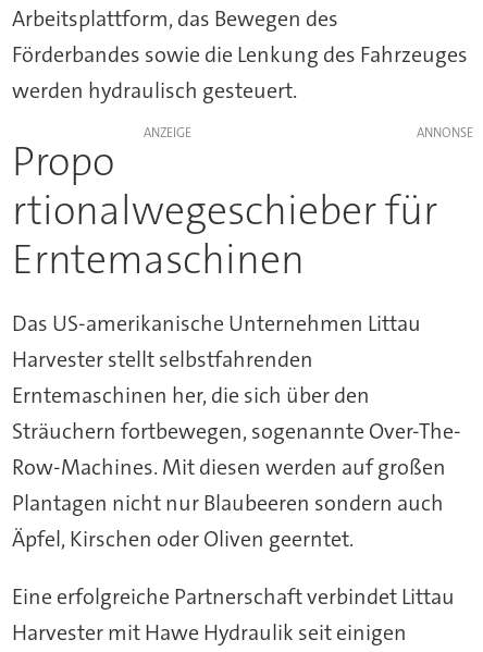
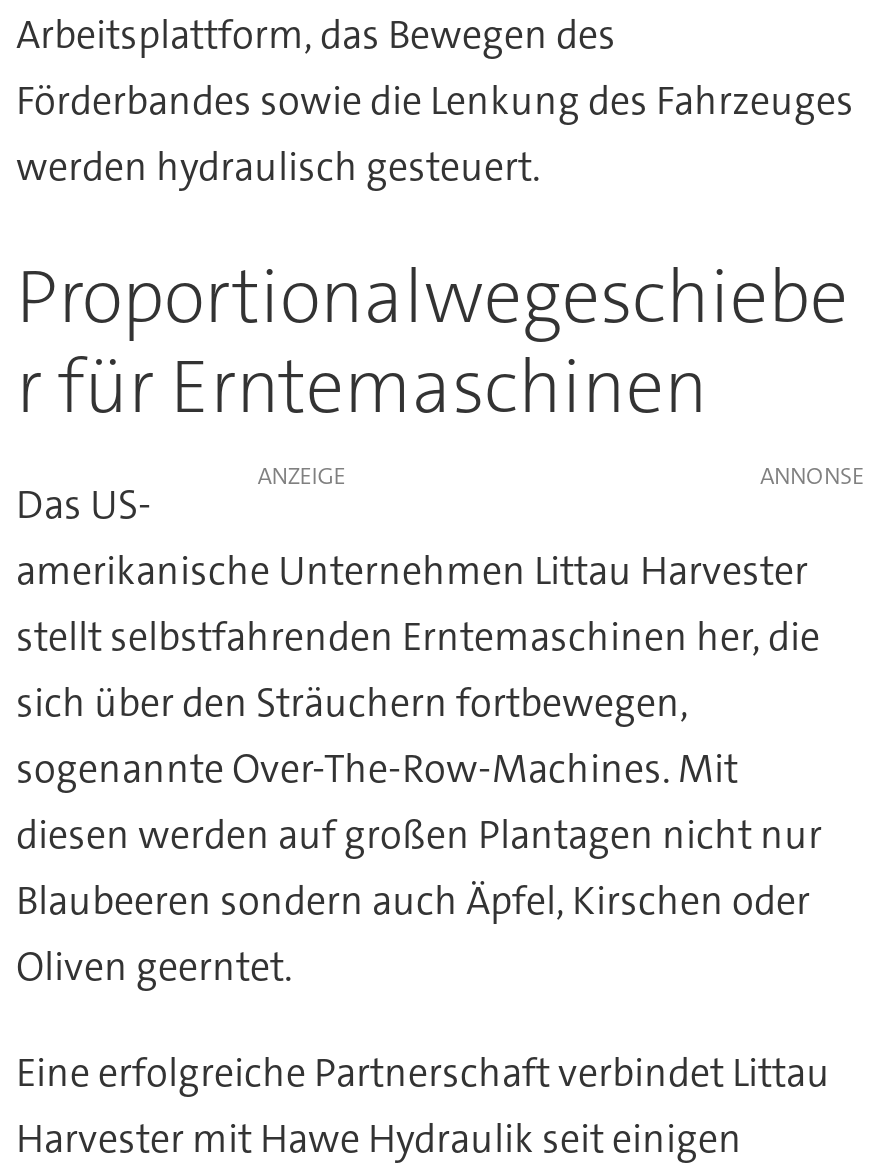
none -> [16,247,848,435] Proportionalwegeschiebe | r für Erntemaschinen
moved [143,124,191,141] -> [258,460,346,492]: ANZEIGE
[12,135,461,553] Propo | rtionalwegeschieber für | Erntemaschinen | Das US-amerikanische Unternehmen Littau | Harvester stellt selbstfahrenden | Erntemaschinen her, die sich über den | Sträuchern fortbewegen, sogenannte Over-The- | Row-Machines. Mit diesen werden auf großen | Plantagen nicht nur Blaubeeren sondern auch | Äpfel, Kirschen oder Oliven geerntet. -> [16,478,822,992] Das US- | amerikanische Unternehmen Littau Harvester | stellt selbstfahrenden Erntemaschinen her, die | sich über den Sträuchern fortbewegen, | sogenannte Over-The-Row-Machines. Mit | diesen werden auf großen Plantagen nicht nur | Blaubeeren sondern auch Äpfel, Kirschen oder | Oliven geerntet.

